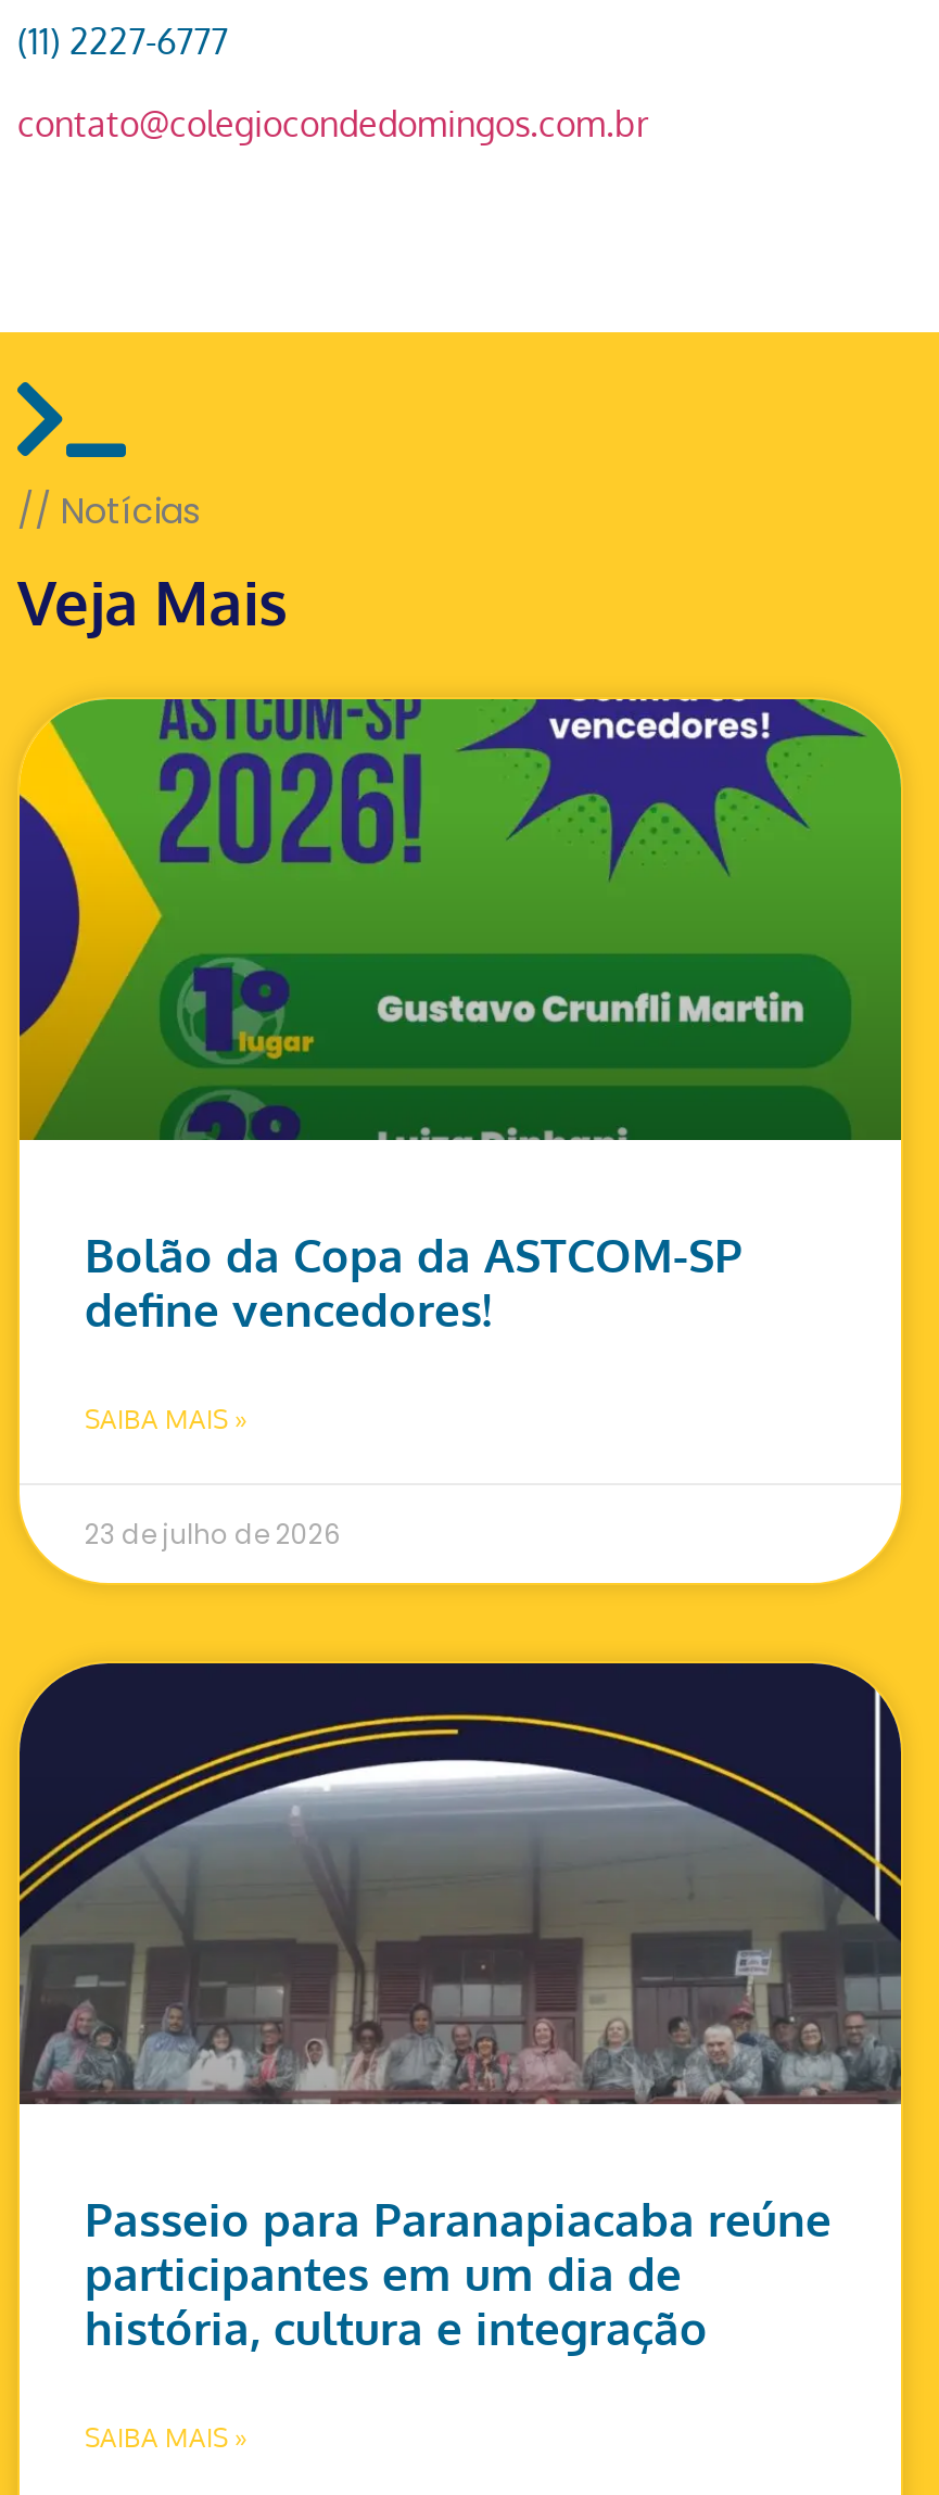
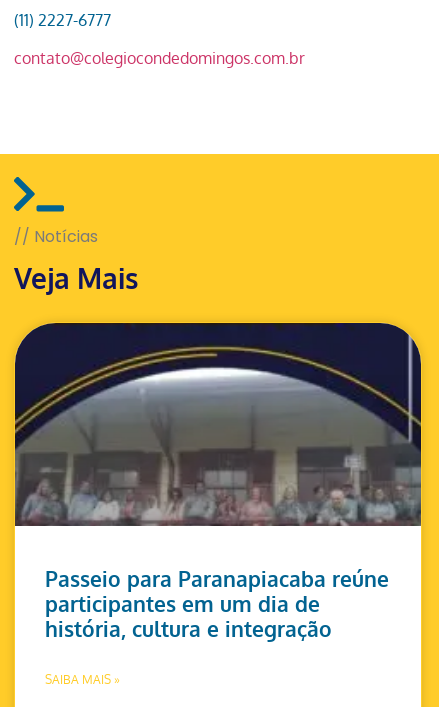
[17,697,903,1552] [image] | Bolão da Copa da ASTCOM-SP | define vencedores! | SAIBA MAIS » | 23 de julho de 2026 -> none

